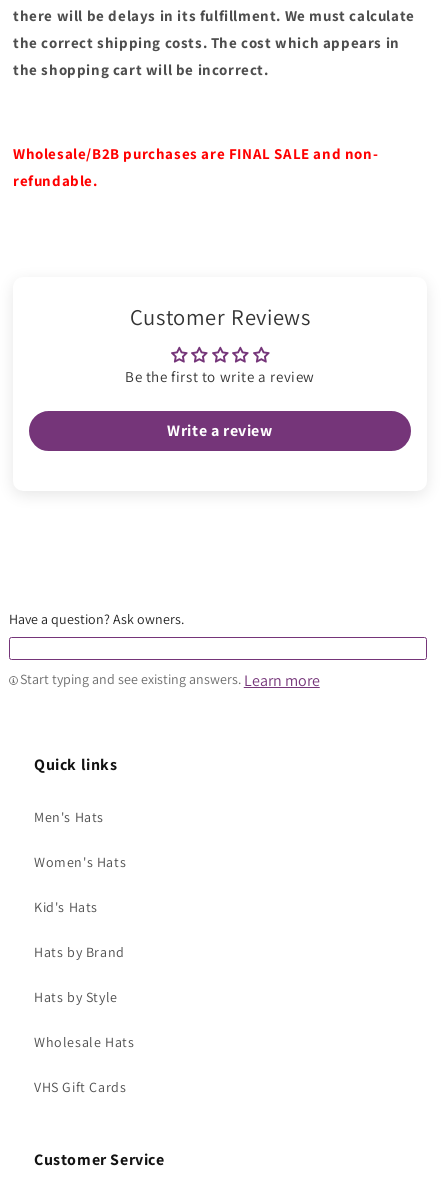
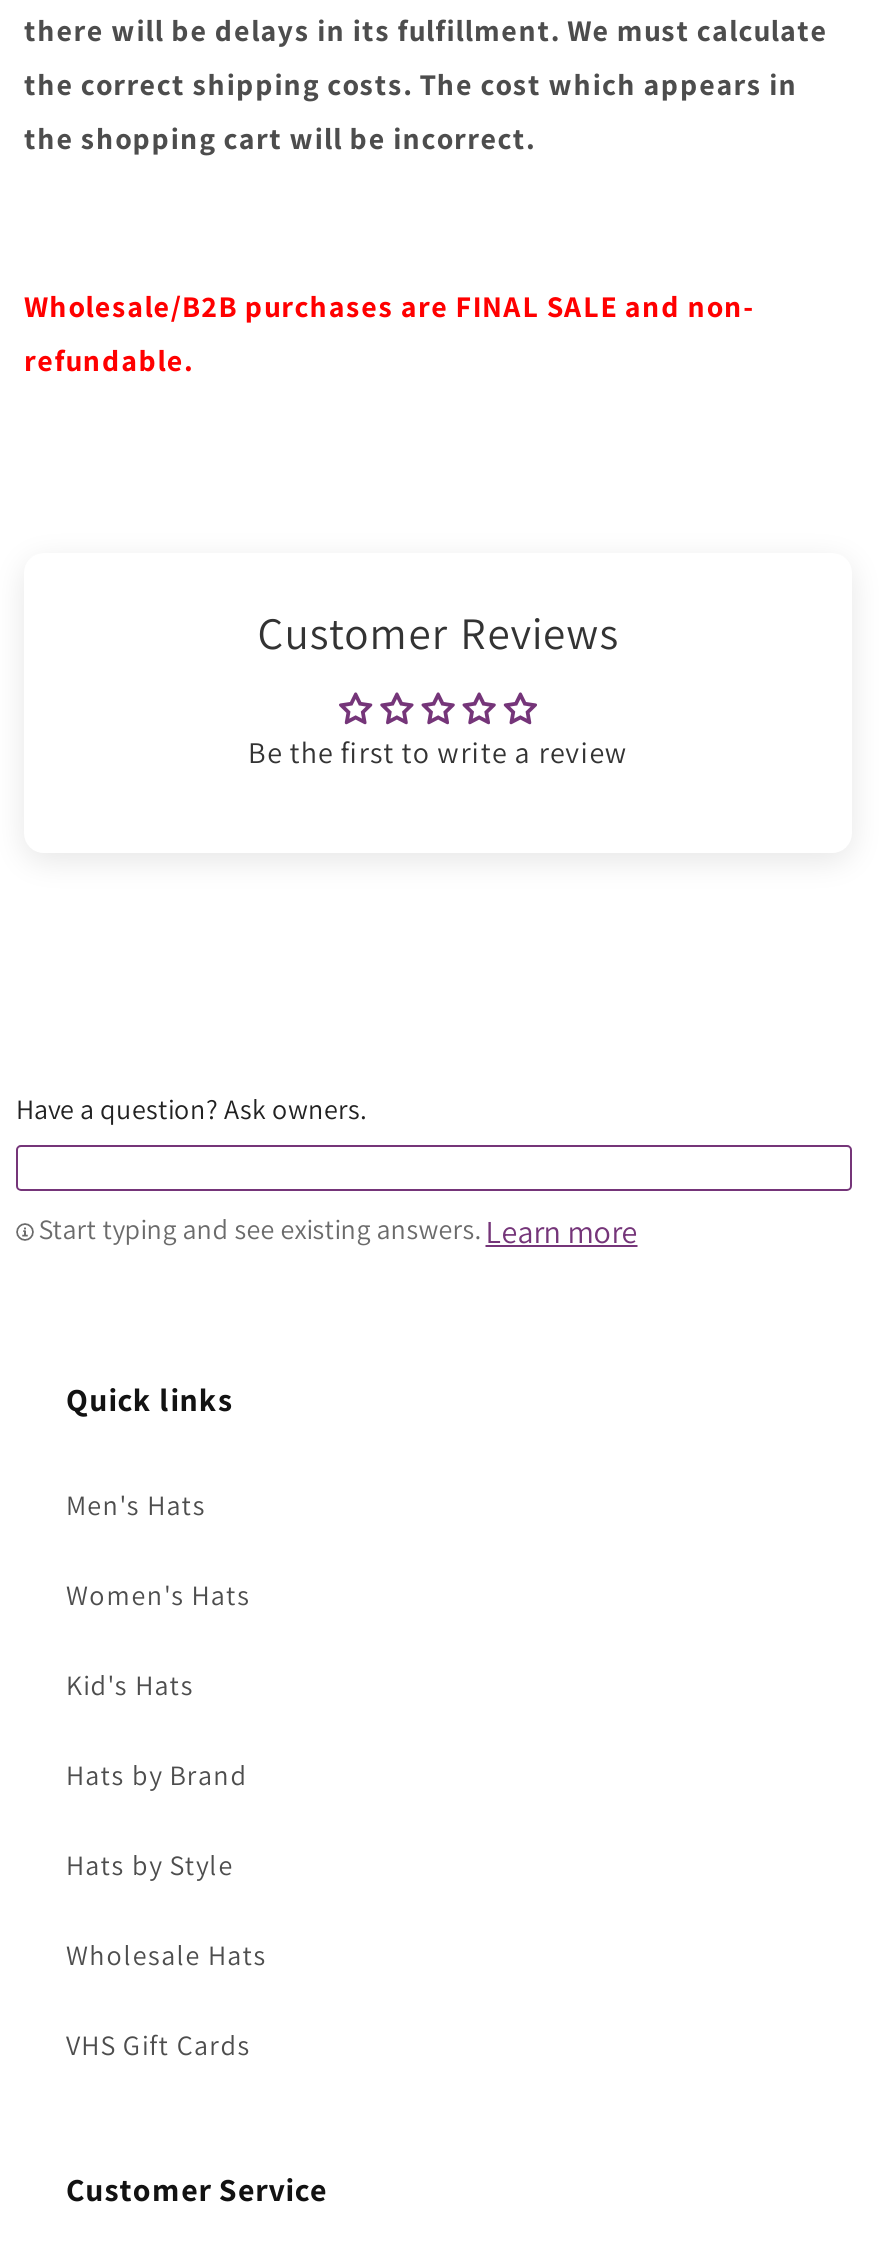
[167,419,273,440] Write a review -> none

